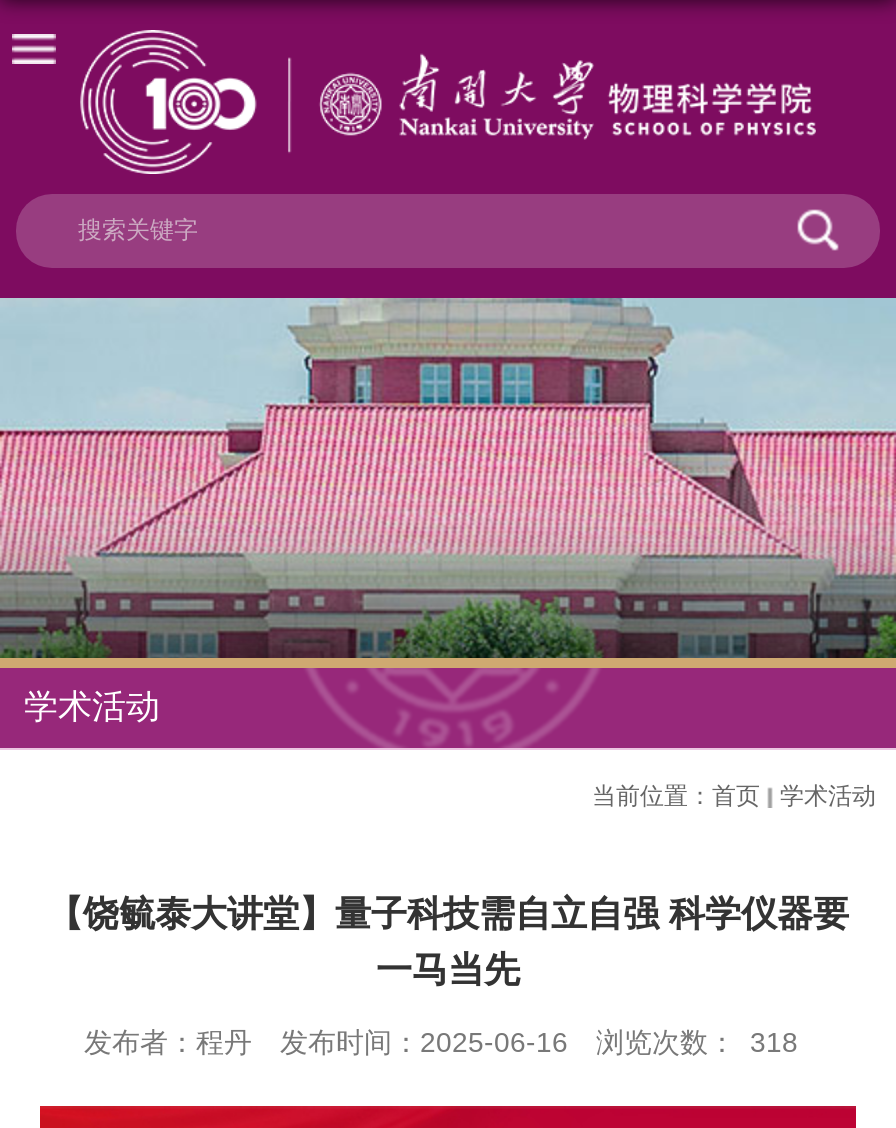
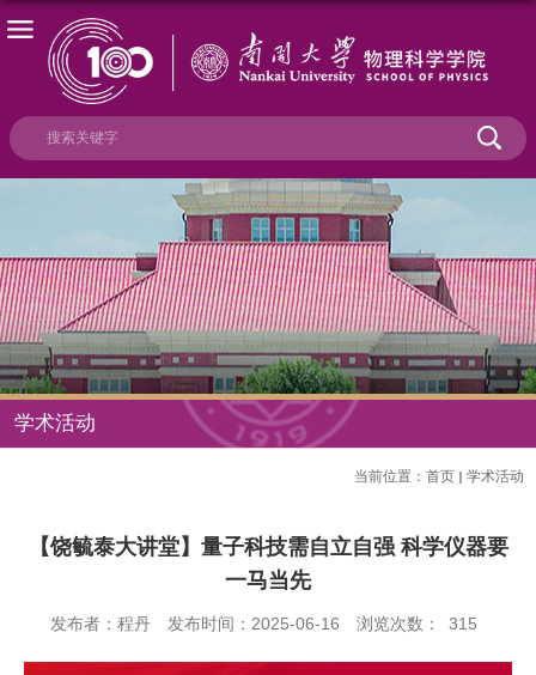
[84,1026,798,1058] 发布者：程丹 发布时间：2025-06-16 浏览次数： 318 -> [50,614,477,633] 发布者：程丹 发布时间：2025-06-16 浏览次数： 315

